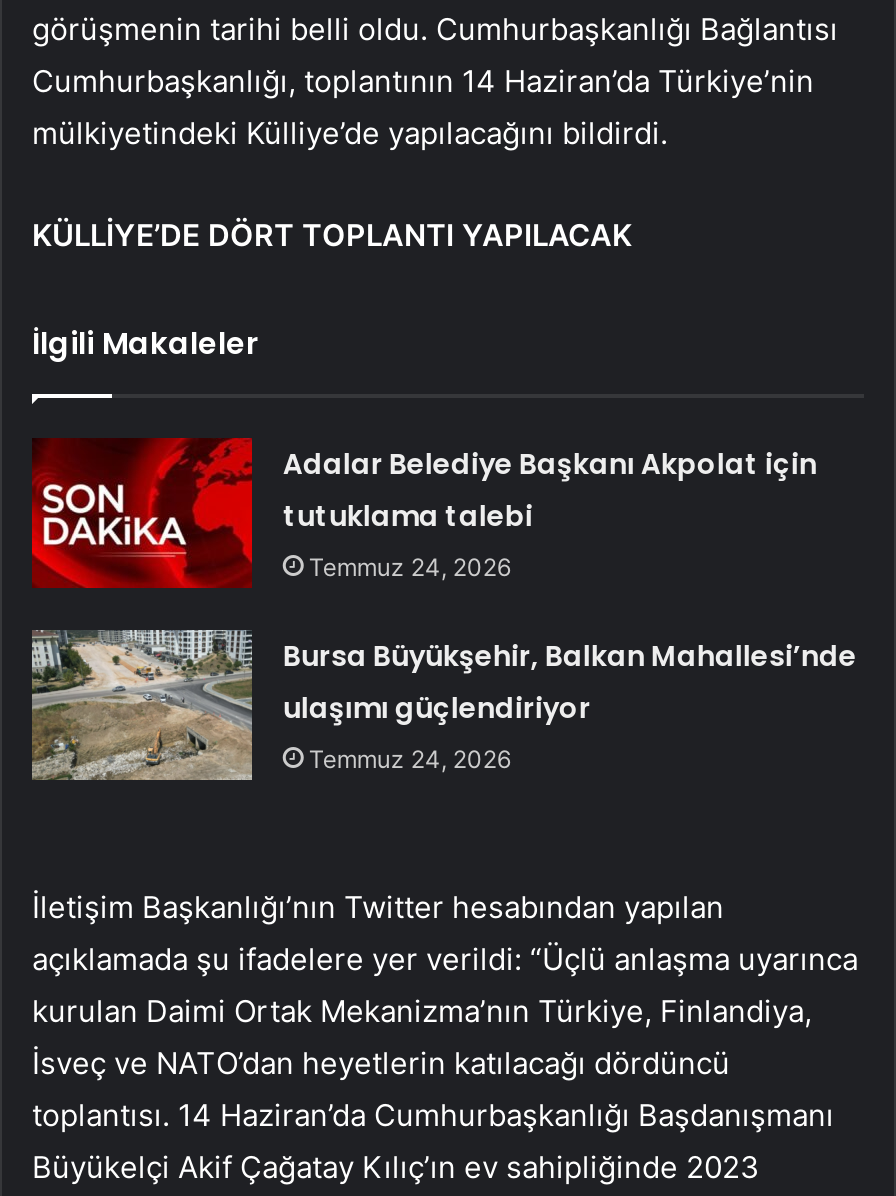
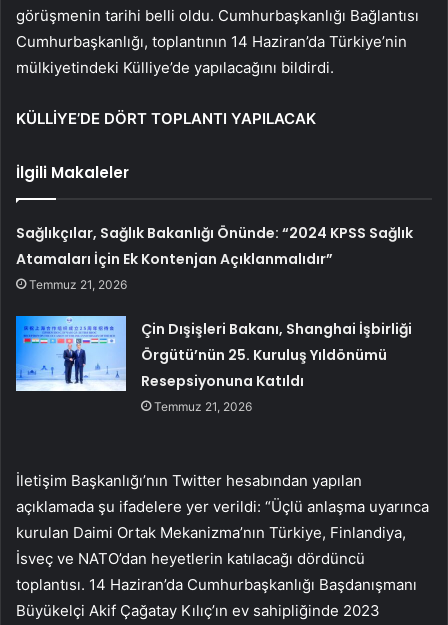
[283,443,817,581] Adalar Belediye Başkanı Akpolat için | tutuklama talebi | Temmuz 24, 2026 -> [16,223,413,292] Sağlıkçılar, Sağlık Bakanlığı Önünde: “2024 KPSS Sağlık | Atamaları İçin Ek Kontenjan Açıklanmalıdır” | Temmuz 21, 2026
[30,628,857,782] [image] | Bursa Büyükşehir, Balkan Mahallesi’nde | ulaşımı güçlendiriyor | Temmuz 24, 2026 -> [15,315,412,414] [image] | Çin Dışişleri Bakanı, Shanghai İşbirliği | Örgütü’nün 25. Kuruluş Yıldönümü | Resepsiyonuna Katıldı | Temmuz 21, 2026

